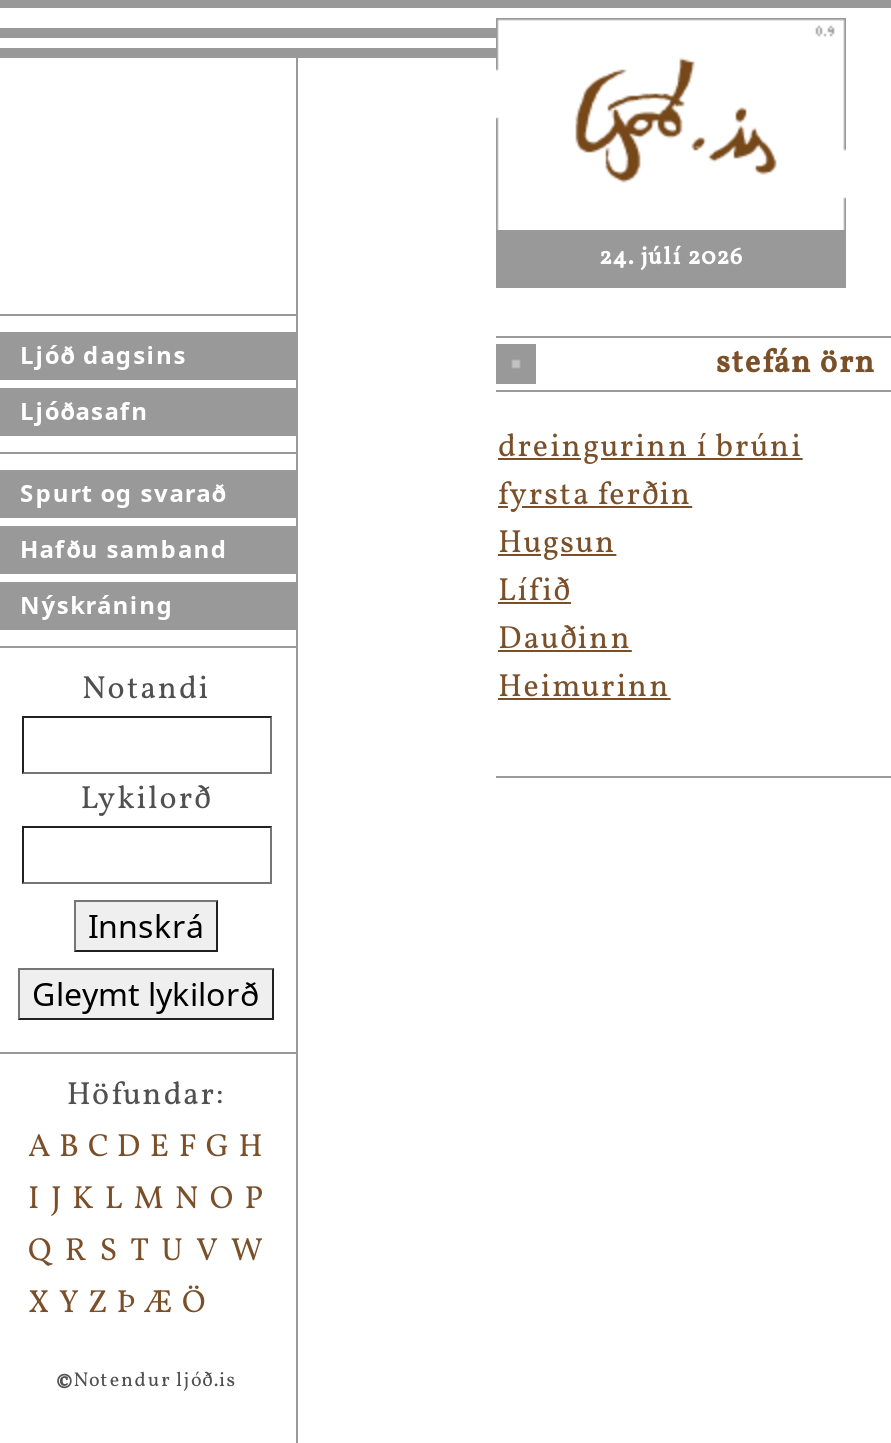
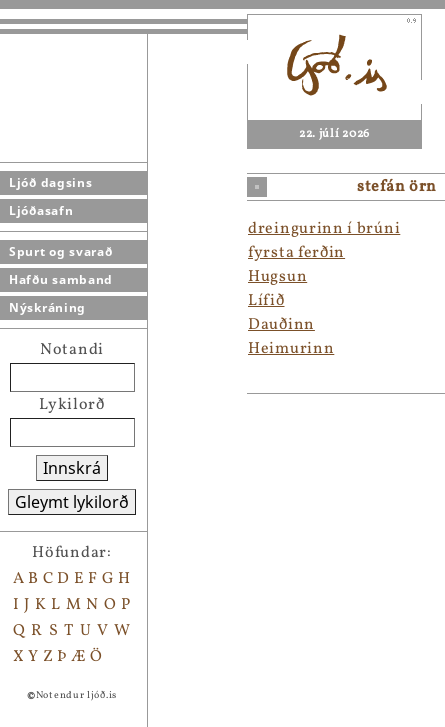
[599,242,743,274] 24. júlí 2026 -> [299,126,370,142] 22. júlí 2026

